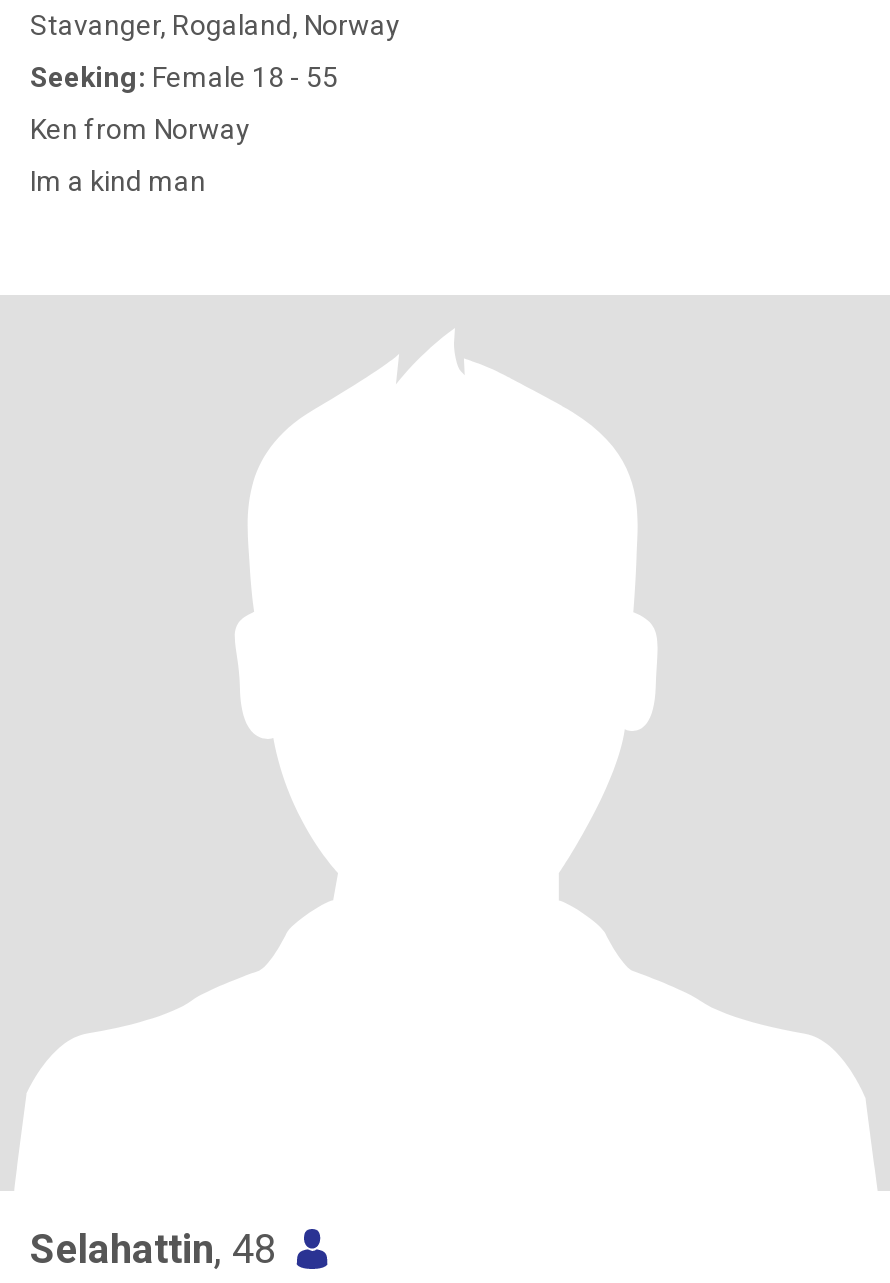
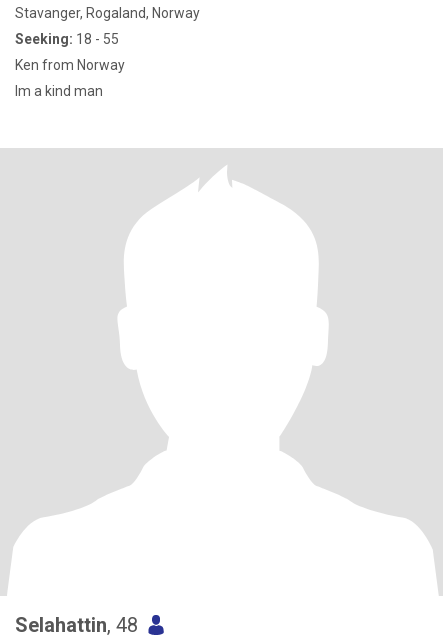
[30,61,338,93] Seeking: Female 18 - 55 -> [15,31,119,47] Seeking: 18 - 55

